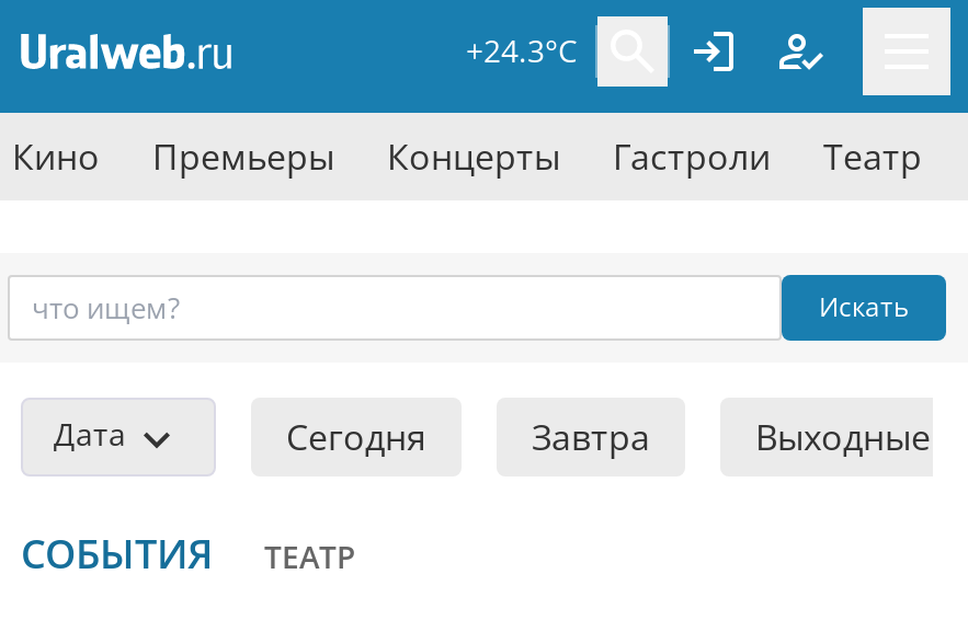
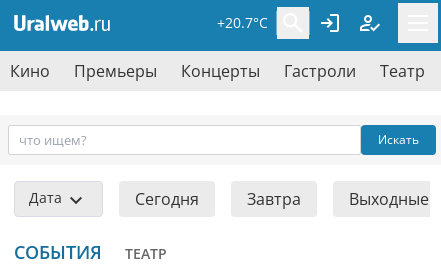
[466,30,578,71] +24.3°C -> [217,13,268,32] +20.7°C

